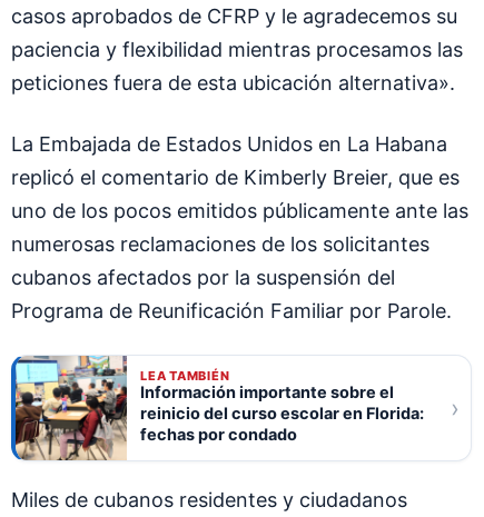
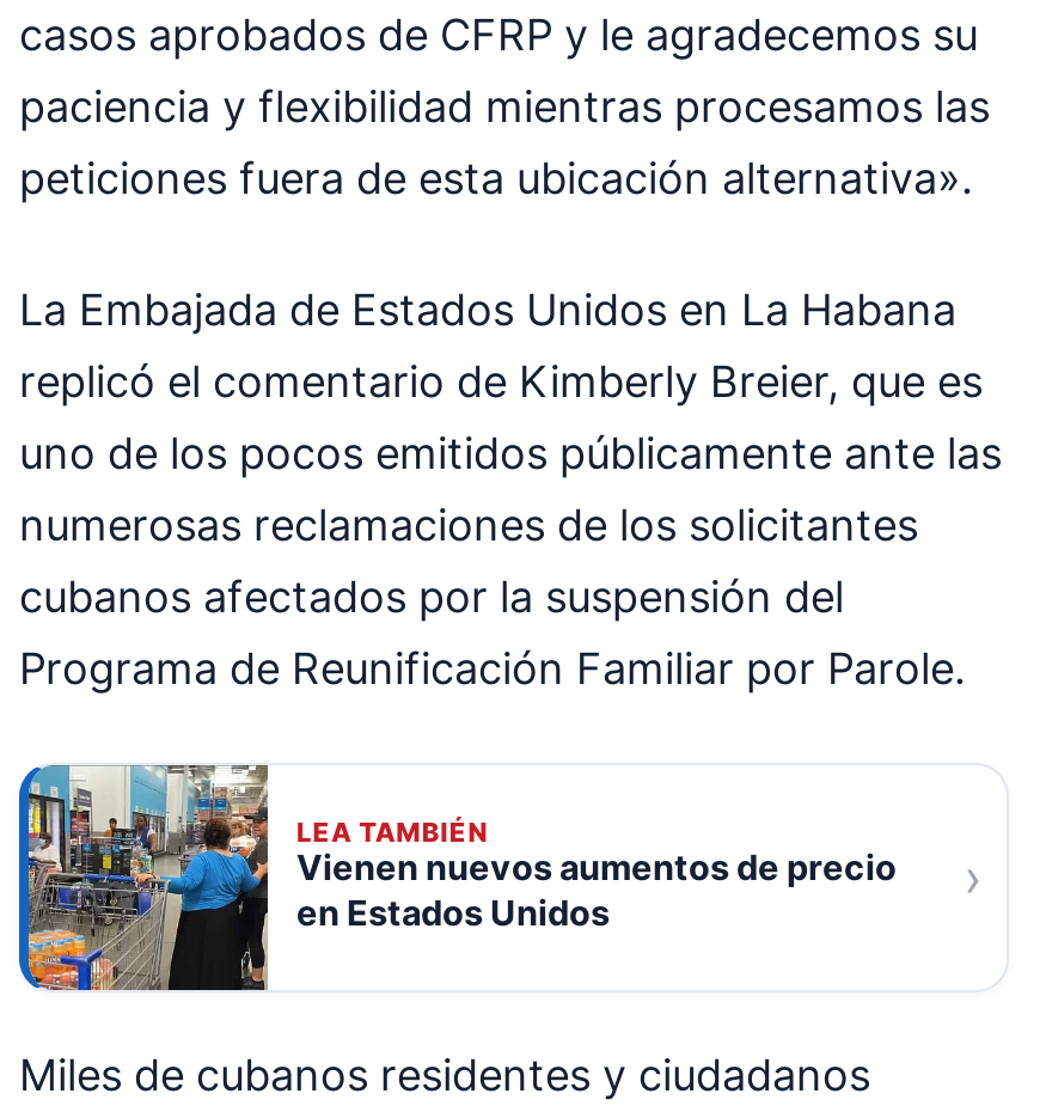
[14,355,424,461] [image] | Información importante sobre el | reinicio del curso escolar en Florida: | fechas por condado -> [26,763,897,992] [image] | Vienen nuevos aumentos de precio | en Estados Unidos

